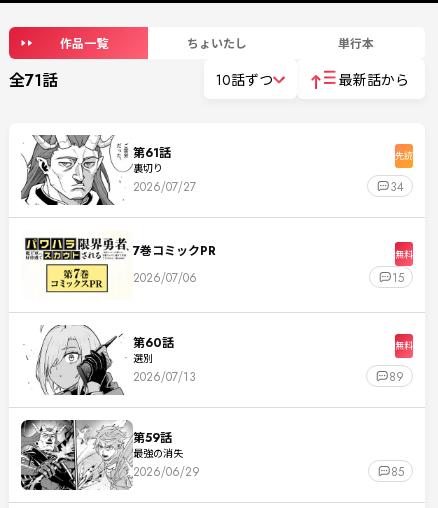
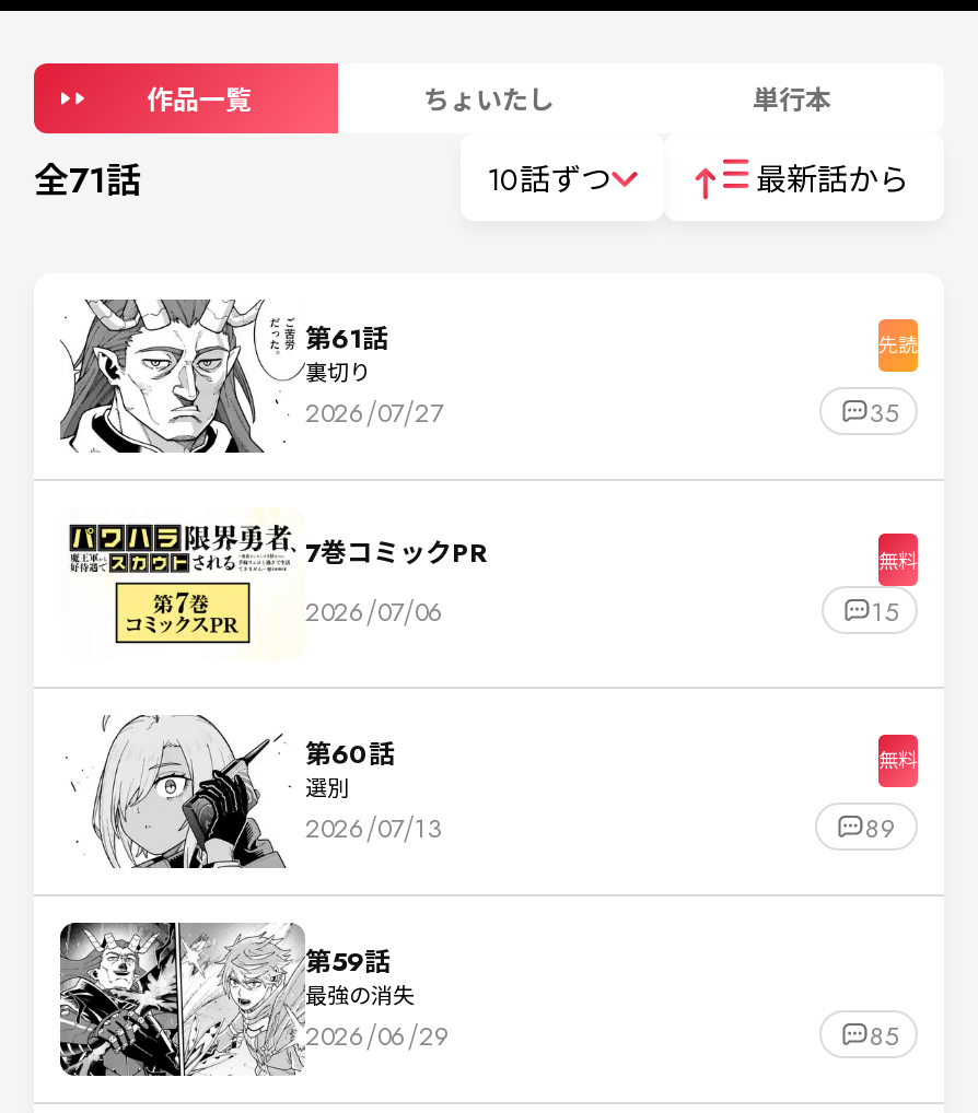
[390,176,404,193] 34 -> [870,390,898,427] 35

